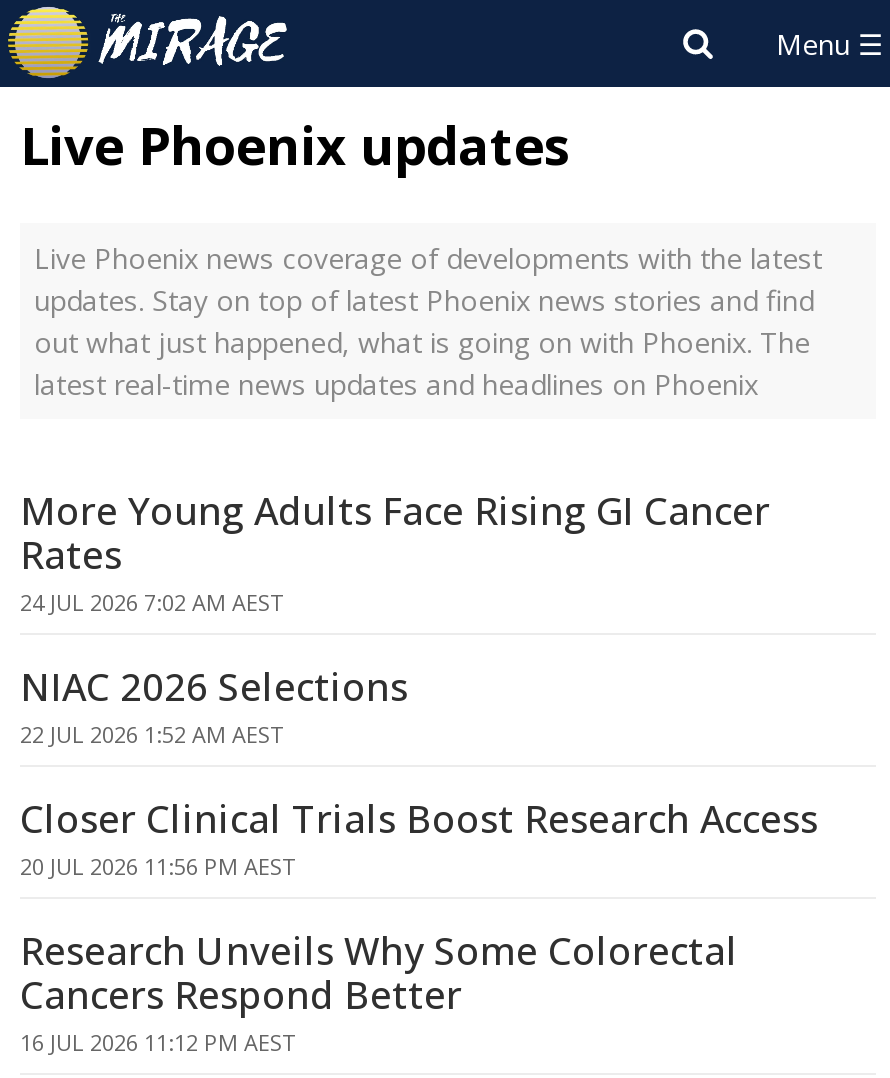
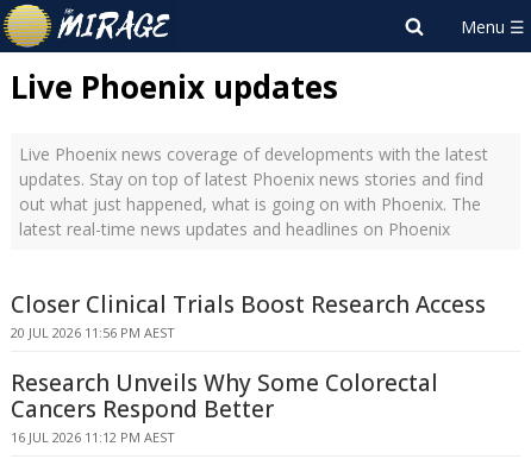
[20,485,770,749] More Young Adults Face Rising GI Cancer | Rates | 24 JUL 2026 7:02 AM AEST | NIAC 2026 Selections | 22 JUL 2026 1:52 AM AEST -> none

